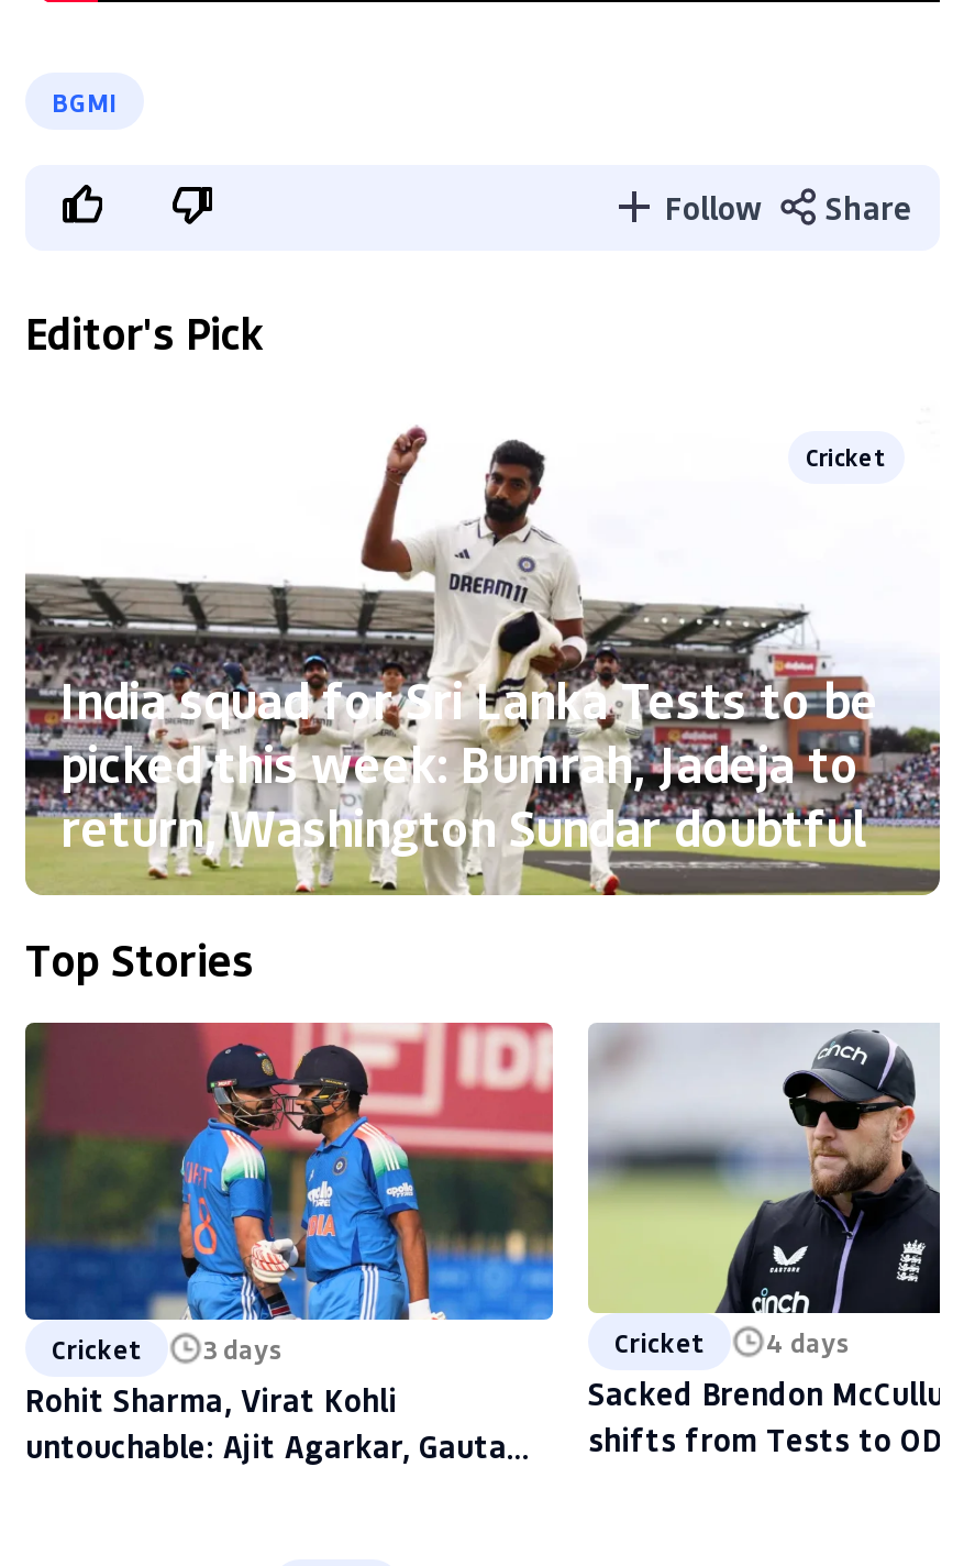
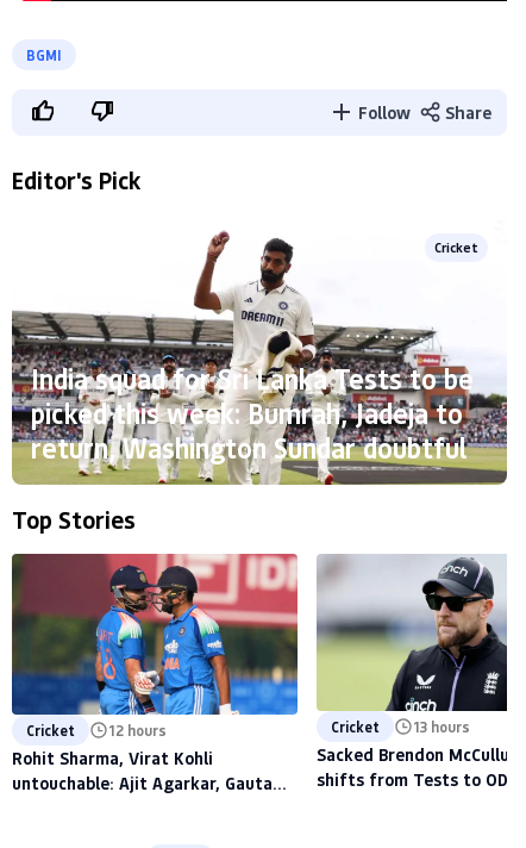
[52,1332,285,1367] Cricket 3 days -> [26,721,167,740] Cricket 12 hours
[614,1323,852,1359] Cricket 4 days -> [331,717,470,736] Cricket 13 hours

